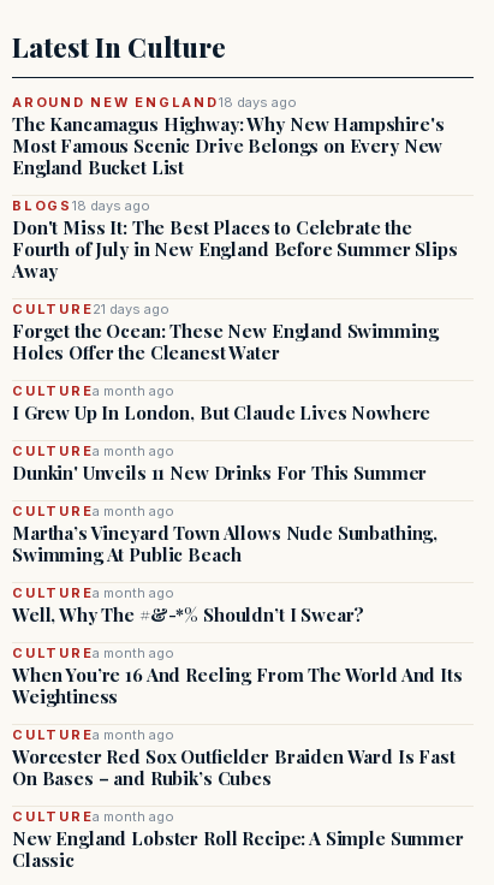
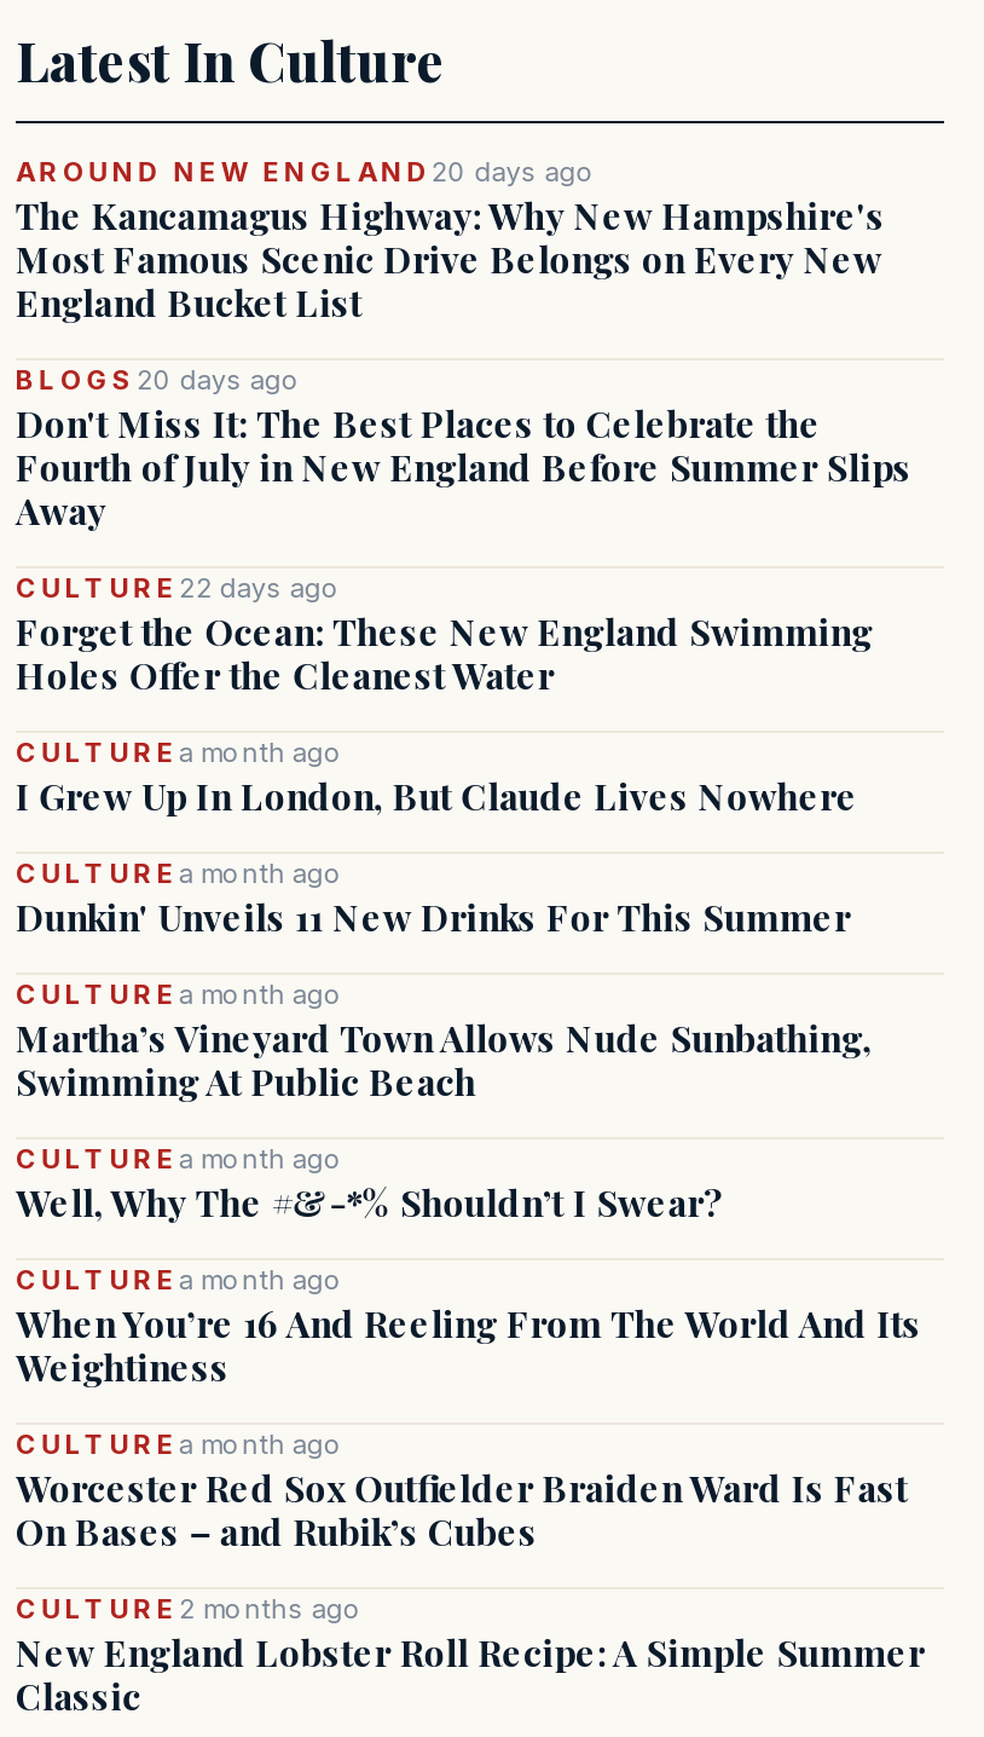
[12,94,297,111] AROUND NEW ENGLAND 18 days ago -> [16,155,595,189] AROUND NEW ENGLAND 20 days ago
[12,197,150,214] BLOGS 18 days ago -> [16,363,301,397] BLOGS 20 days ago
[12,301,170,317] CULTURE 21 days ago -> [16,571,340,605] CULTURE 22 days ago
[12,808,175,825] CULTURE a month ago -> [16,1592,362,1626] CULTURE 2 months ago

